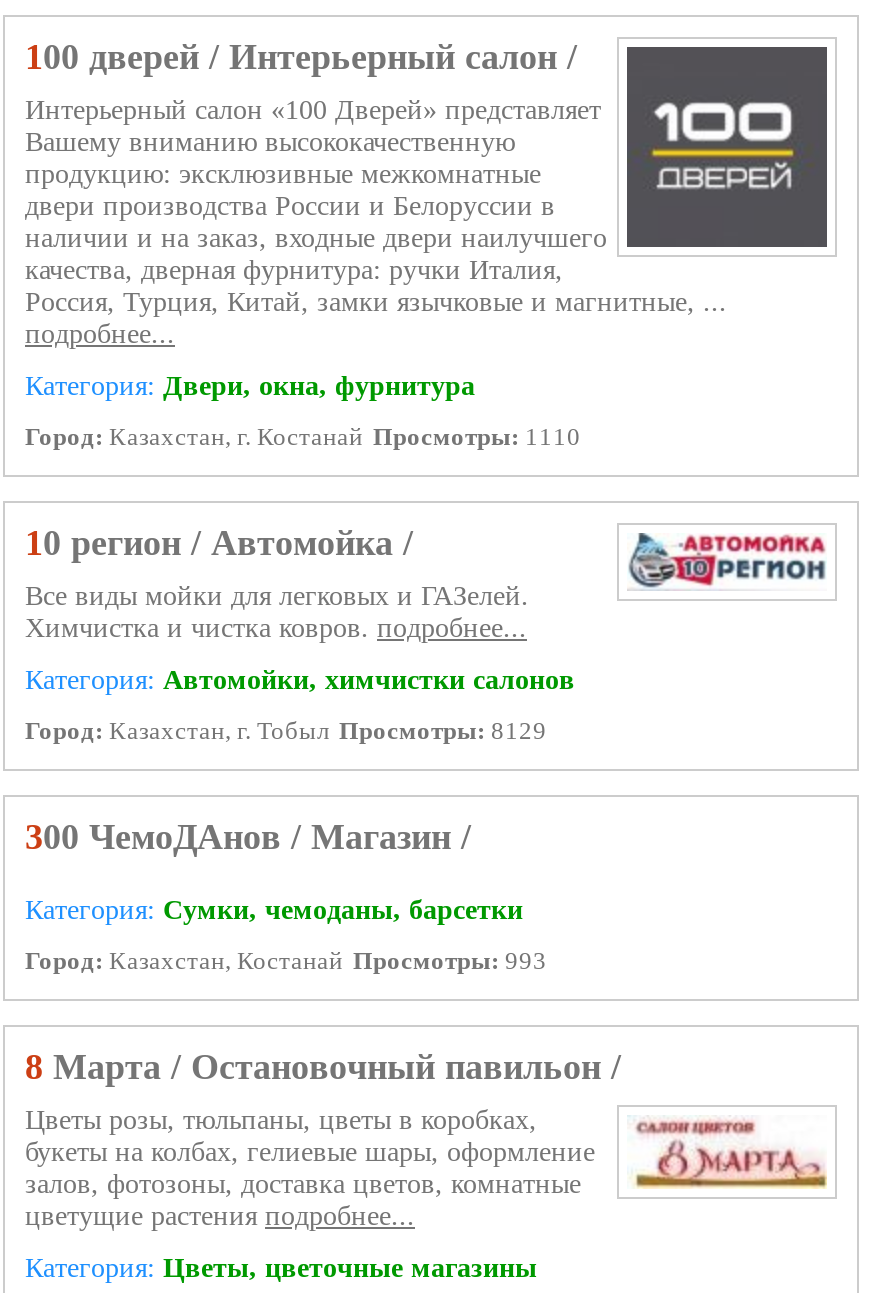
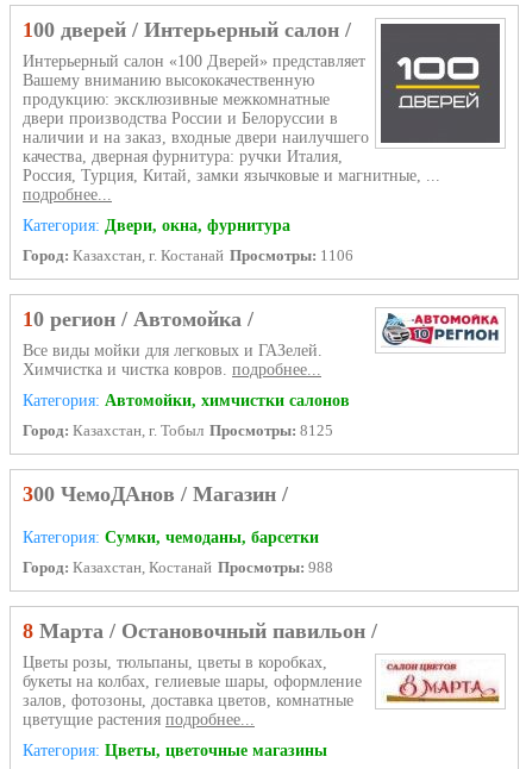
[25,423,581,451] Город: Казахстан, г. Костанай Просмотры: 1110 -> [23,248,353,264] Город: Казахстан, г. Костанай Просмотры: 1106
[25,717,547,745] Город: Казахстан, г. Тобыл Просмотры: 8129 -> [23,423,333,439] Город: Казахстан, г. Тобыл Просмотры: 8125
[25,947,547,975] Город: Казахстан, Костанай Просмотры: 993 -> [23,559,333,576] Город: Казахстан, Костанай Просмотры: 988

